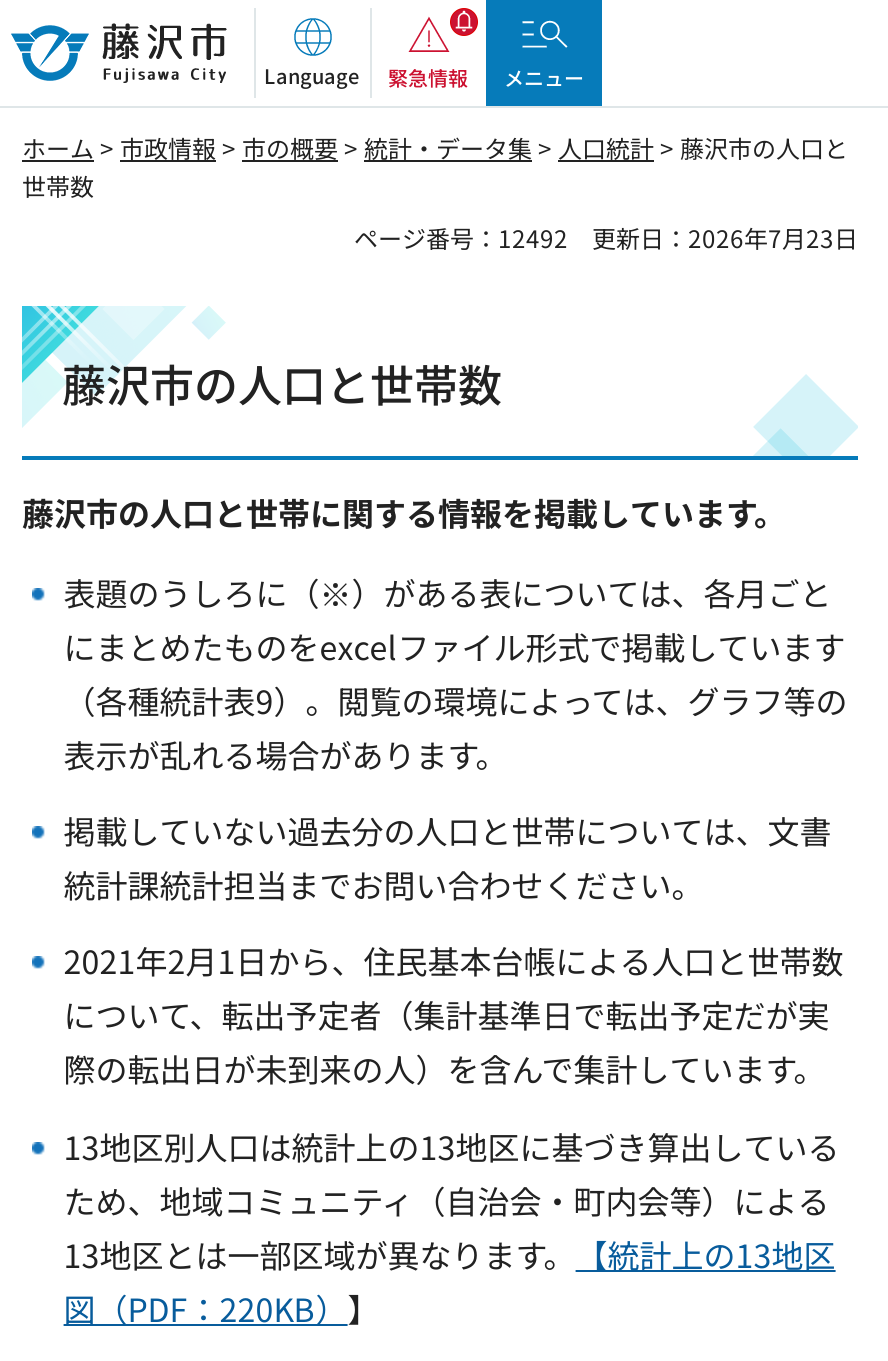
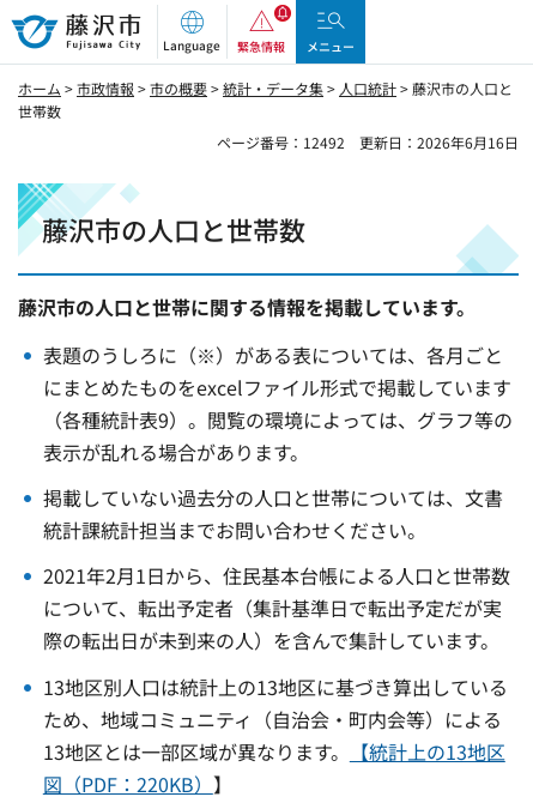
[592,220,858,254] 更新日：2026年7月23日 -> [359,132,519,152] 更新日：2026年6月16日

